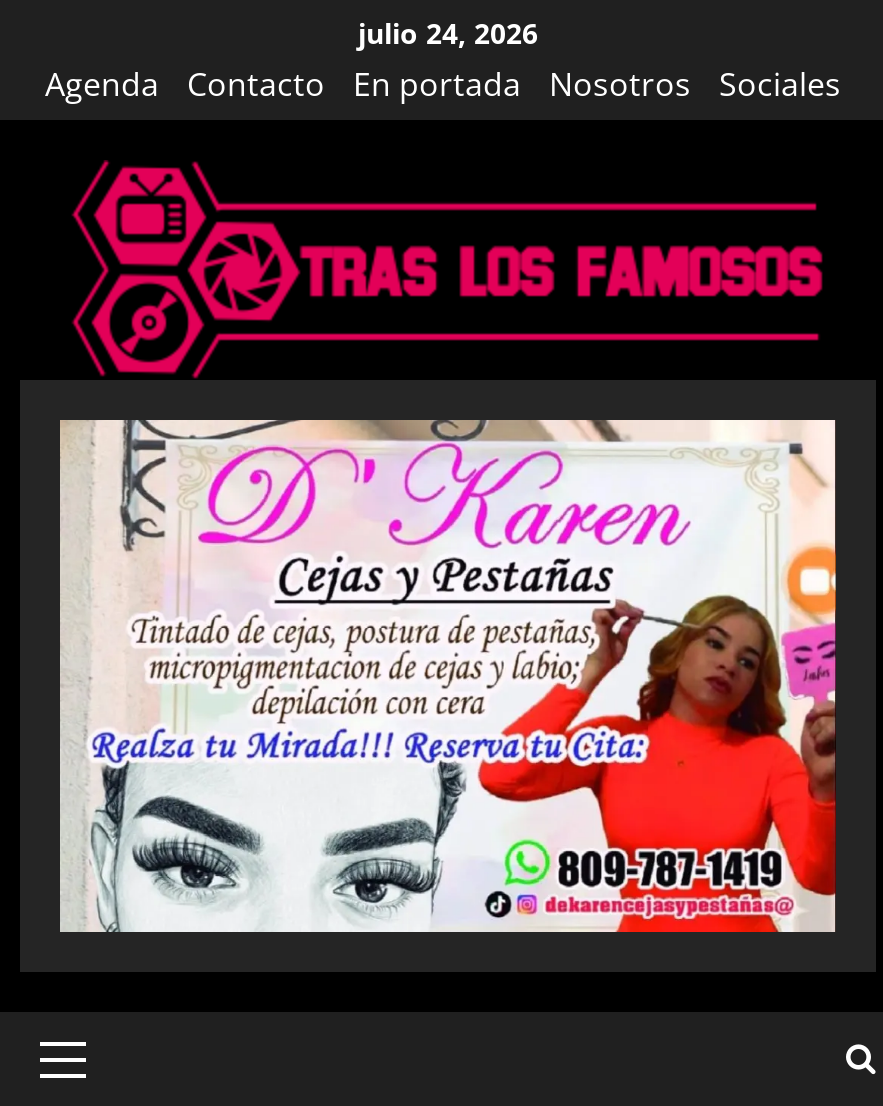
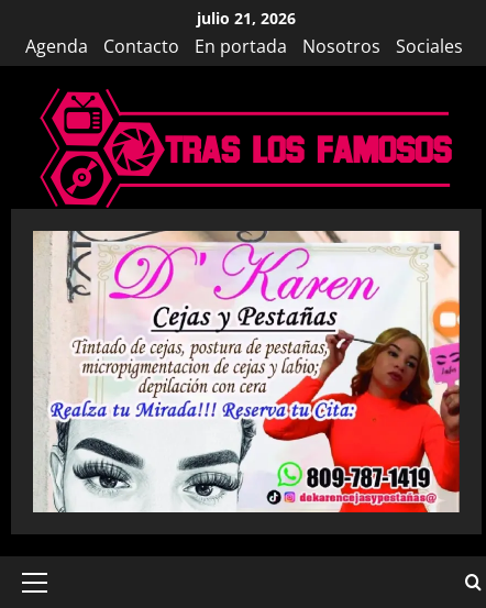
[358,14,538,52] julio 24, 2026 -> [197,8,296,29] julio 21, 2026

